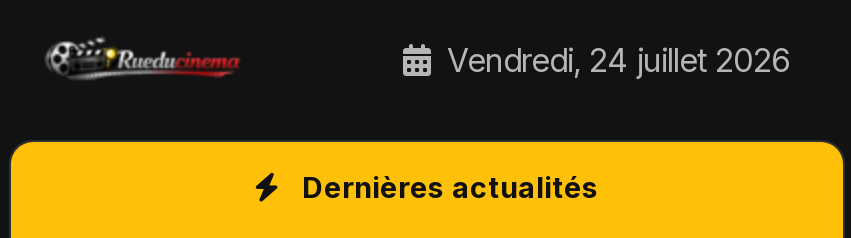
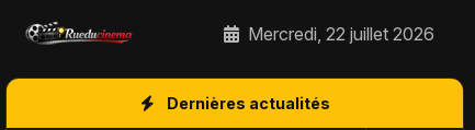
[431,40,791,80] Vendredi, 24 juillet 2026 -> [239,23,434,45] Mercredi, 22 juillet 2026

